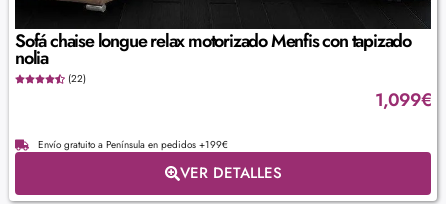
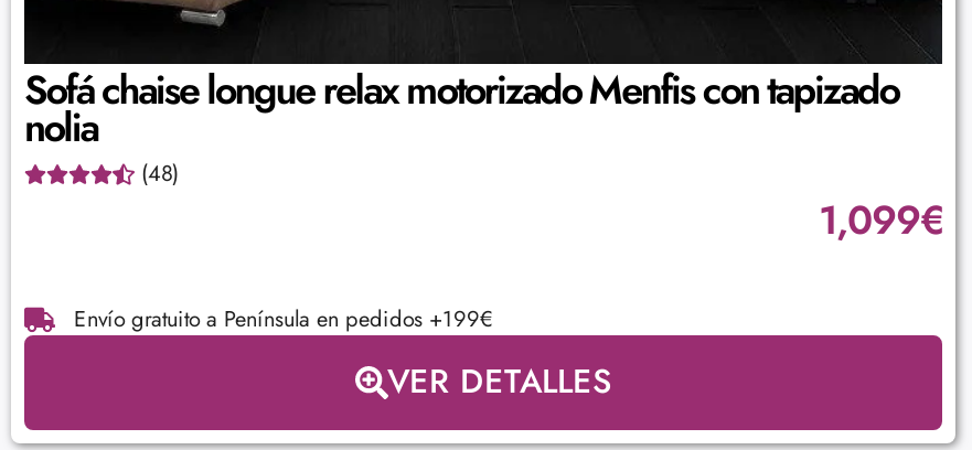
[65,71,86,86] (22) -> [135,157,179,190] (48)

